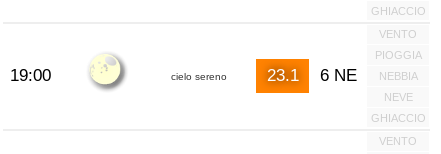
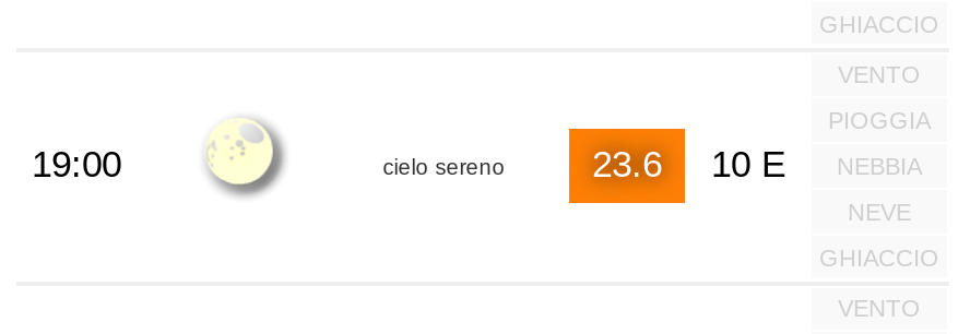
[266,65,356,84] 23.1 | 6 NE -> [592,143,785,184] 23.6 | 10 E

